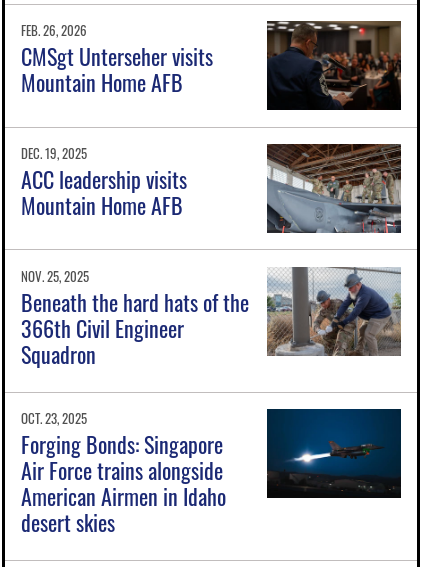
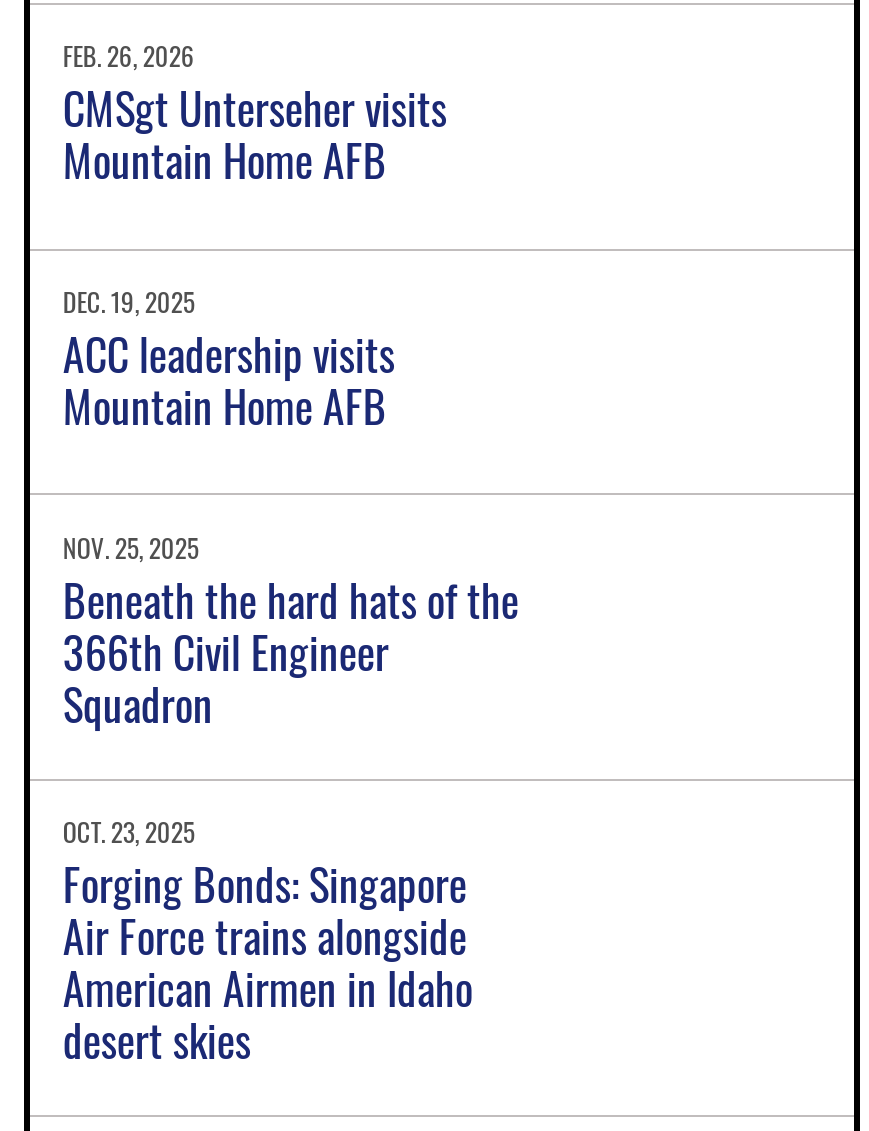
[266,20,402,111] [image] -> none
[266,143,402,234] [image] -> none
[266,266,402,357] [image] -> none
[266,408,402,499] [image] -> none

